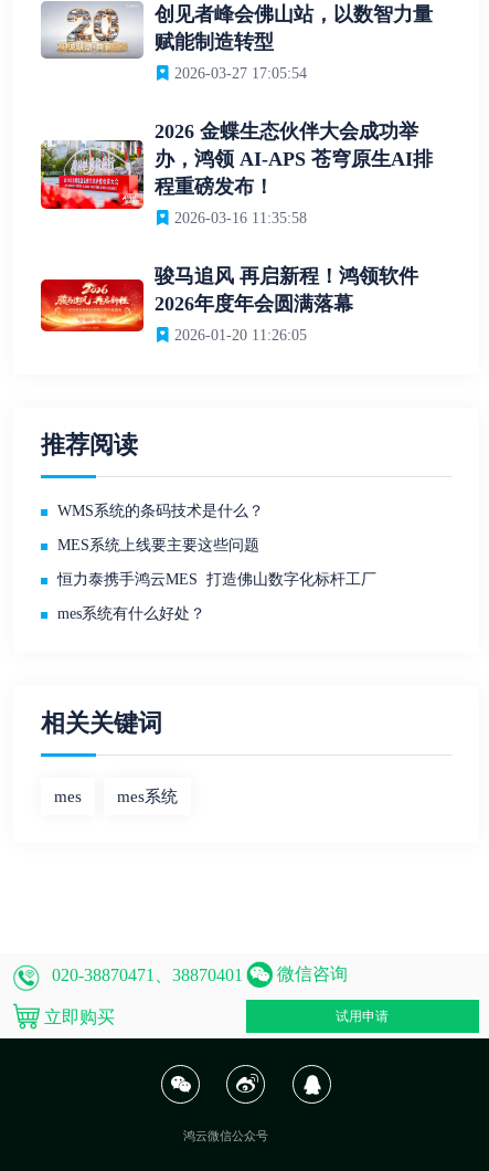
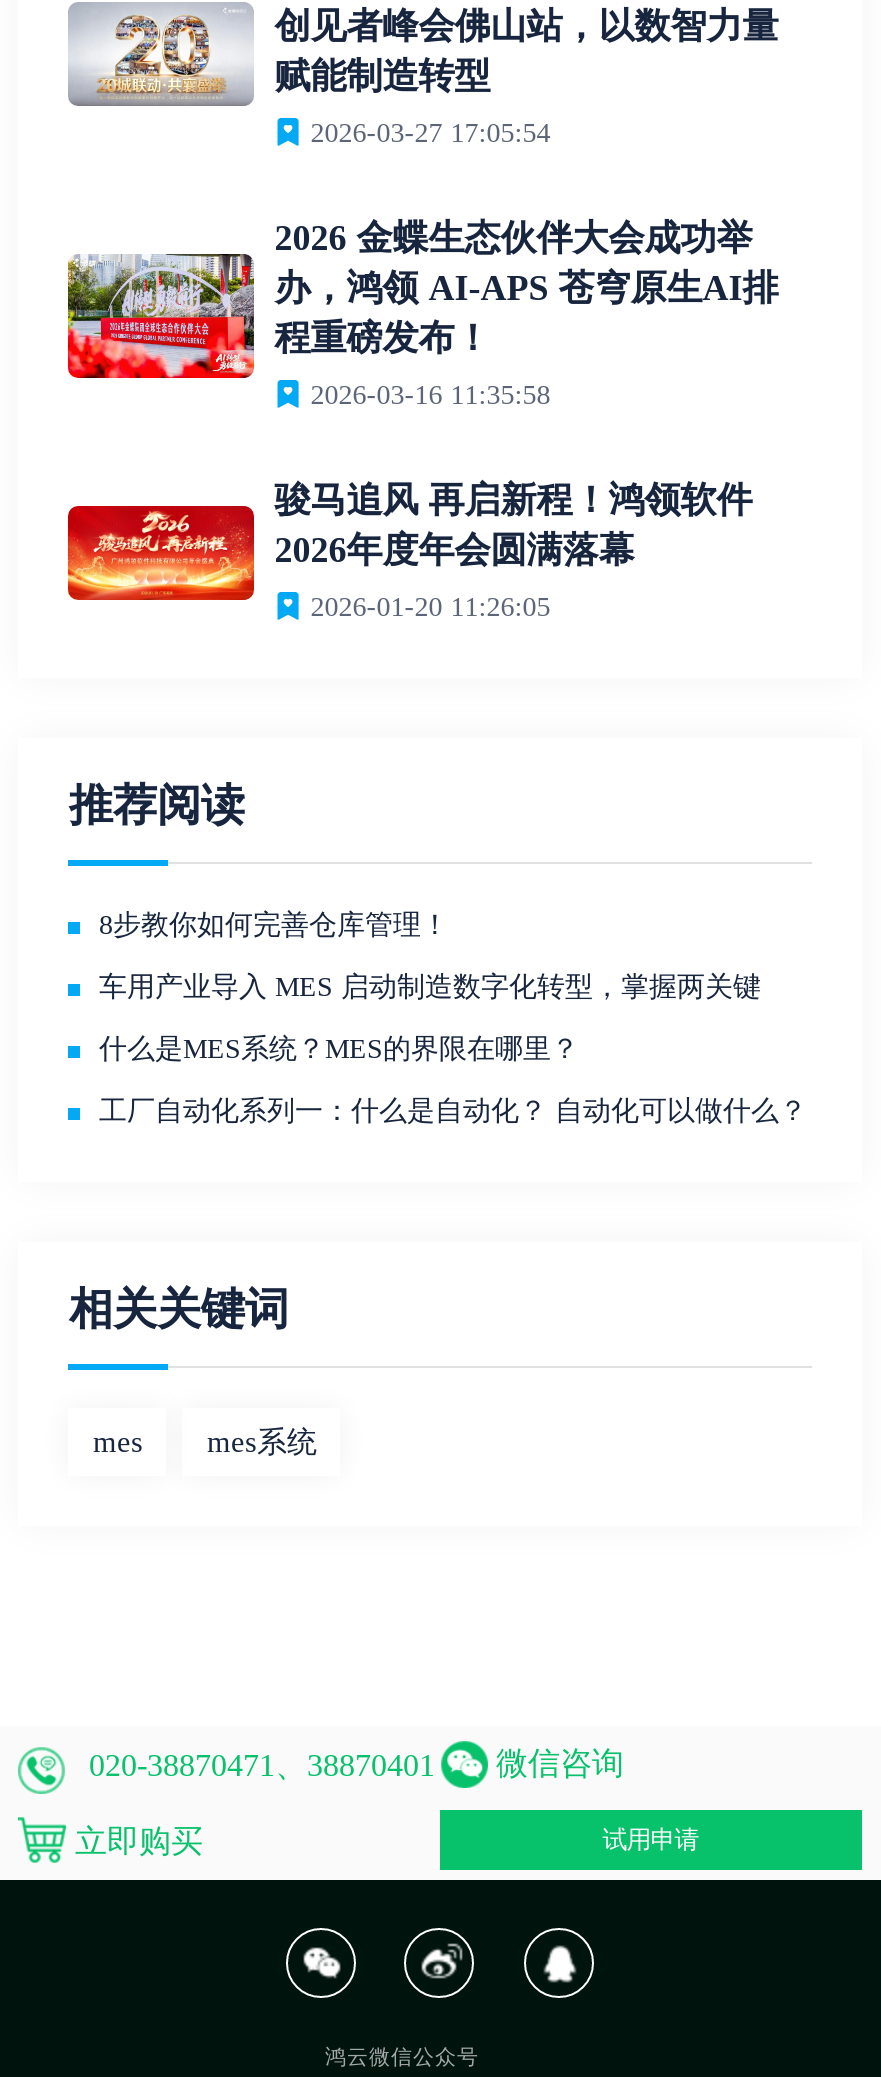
[58,503,264,520] WMS系统的条码技术是什么？ -> [99,911,449,941] 8步教你如何完善仓库管理！
[58,537,260,554] MES系统上线要主要这些问题 -> [99,973,761,1003] 车用产业导入 MES 启动制造数字化转型，掌握两关键
[58,572,377,588] 恒力泰携手鸿云MES 打造佛山数字化标杆工厂 -> [99,1035,579,1065] 什么是MES系统？MES的界限在哪里？
[58,606,206,623] mes系统有什么好处？ -> [99,1097,807,1127] 工厂自动化系列一：什么是自动化？ 自动化可以做什么？

